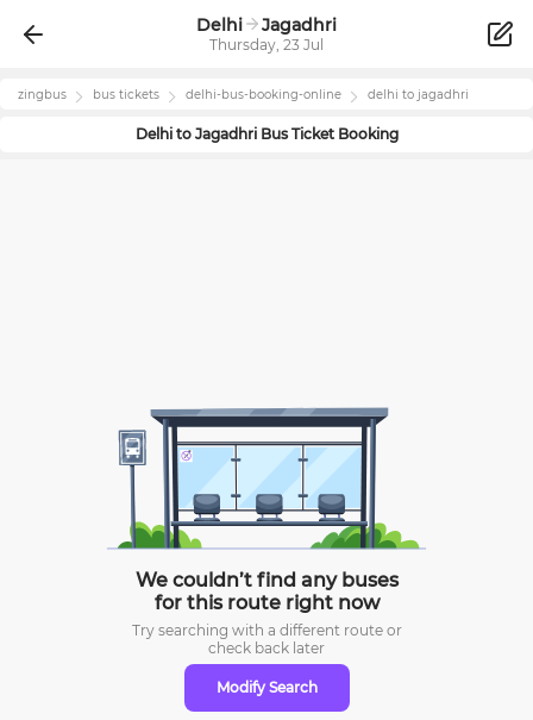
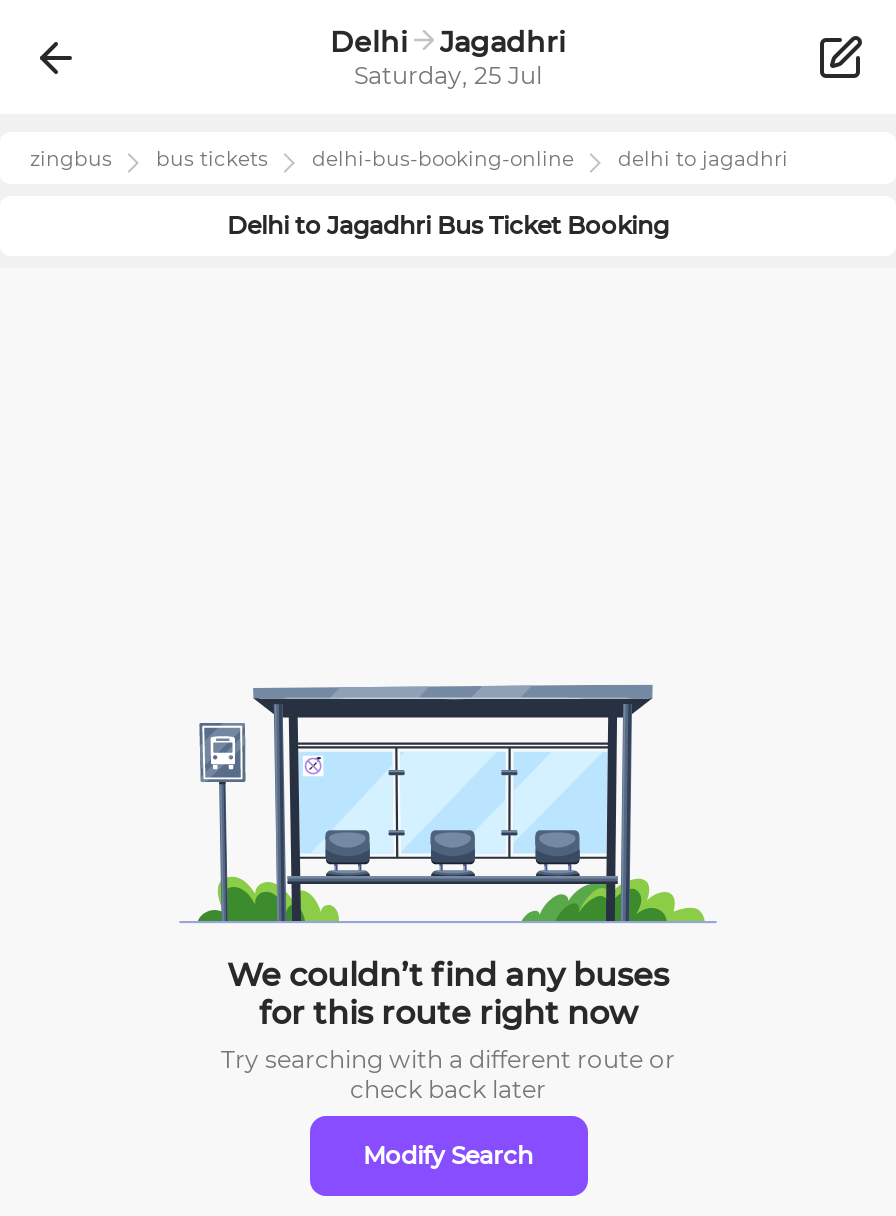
[209,36,324,54] Thursday, 23 Jul -> [354,60,542,90] Saturday, 25 Jul

